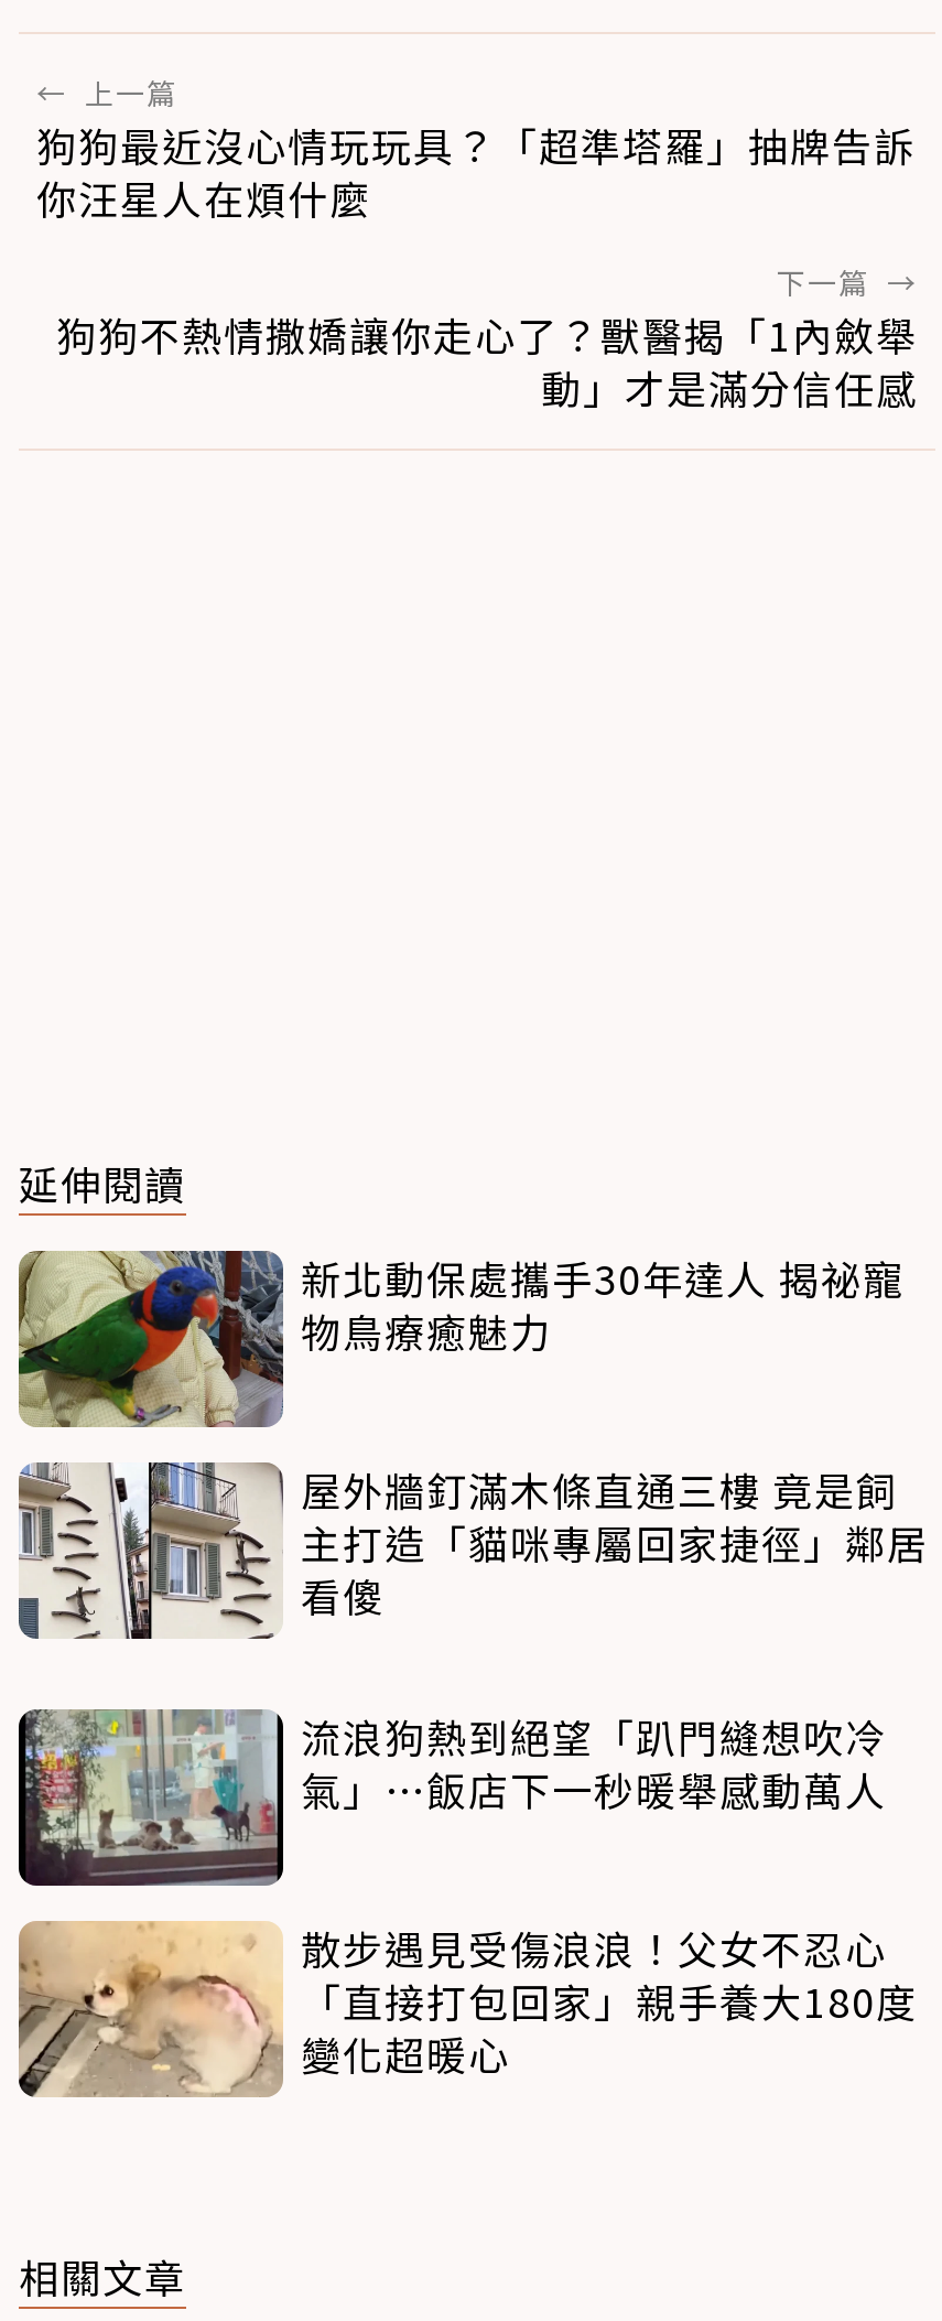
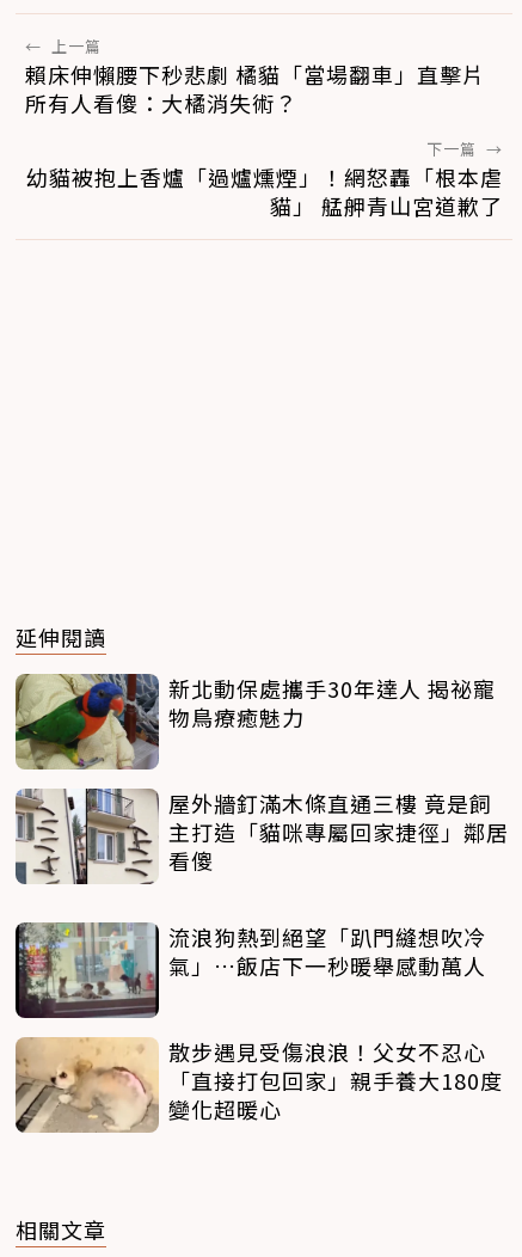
[36,116,916,226] 狗狗最近沒心情玩玩具？「超準塔羅」抽牌告訴 | 你汪星人在煩什麼 -> [25,59,485,118] 賴床伸懶腰下秒悲劇 橘貓「當場翻車」直擊片 | 所有人看傻：大橘消失術？
[56,305,918,415] 狗狗不熱情撒嬌讓你走心了？獸醫揭「1內斂舉 | 動」才是滿分信任感 -> [26,161,503,221] 幼貓被抱上香爐「過爐燻煙」！網怒轟「根本虐 | 貓」 艋舺青山宮道歉了

